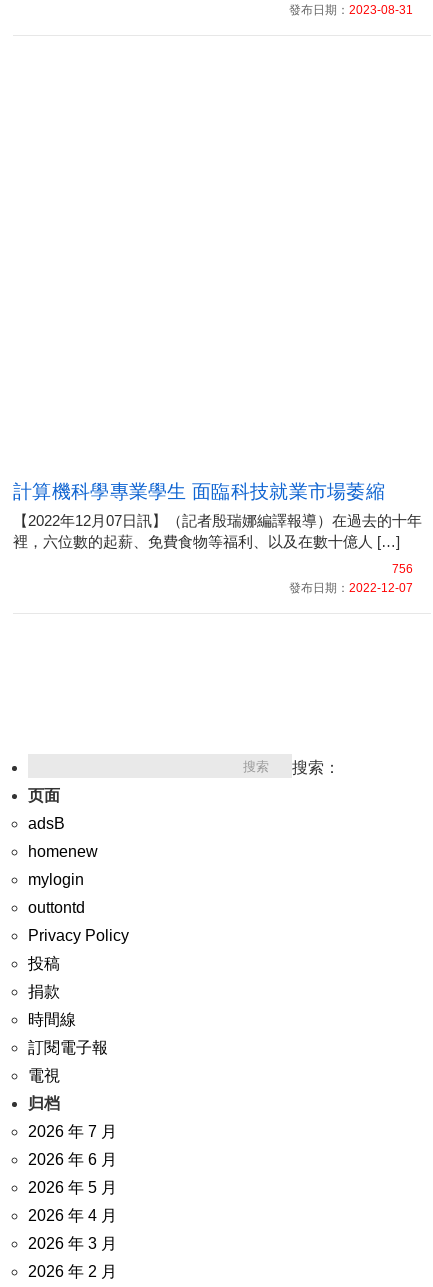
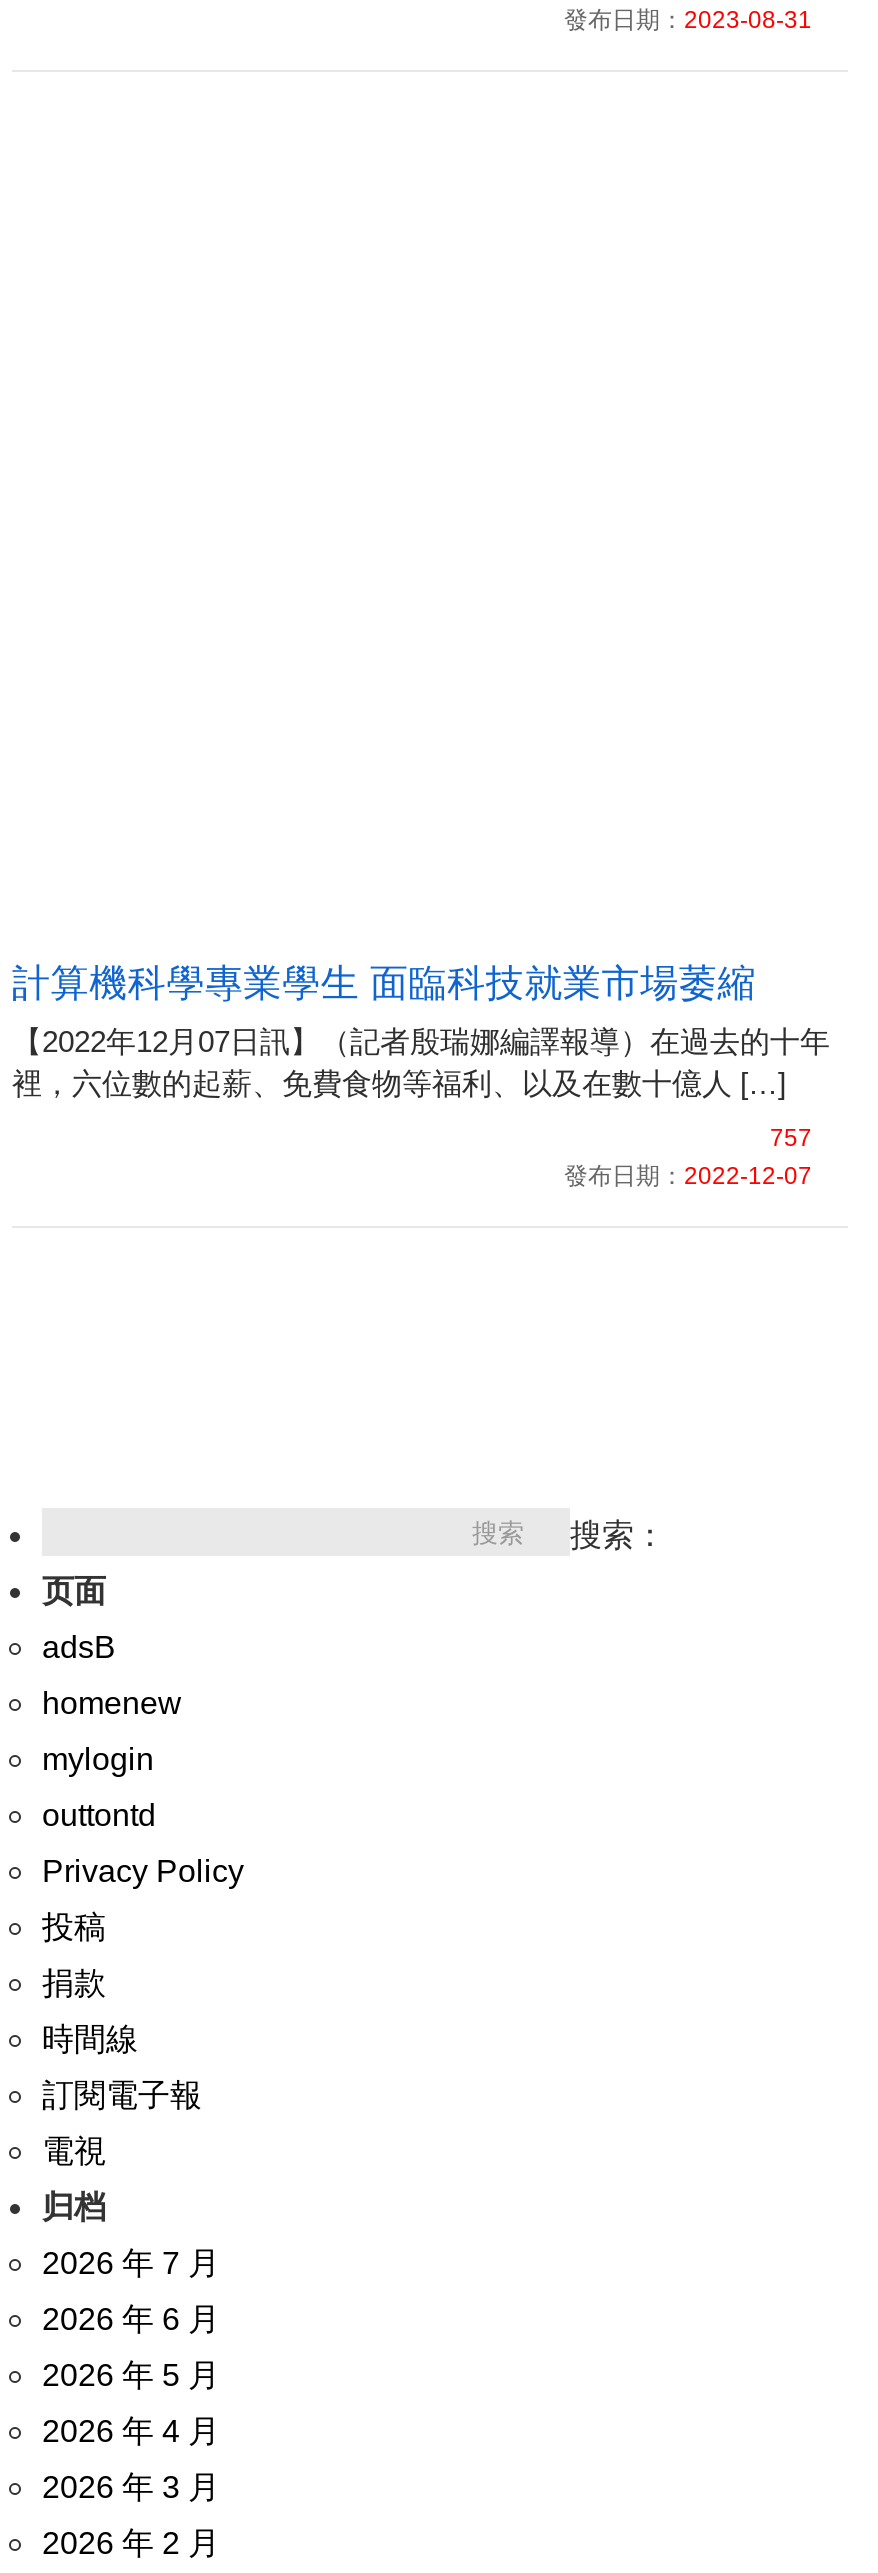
[392,562,413,576] 756 -> [770,1124,812,1152] 757

